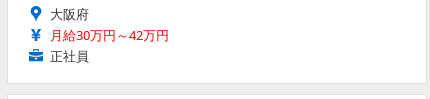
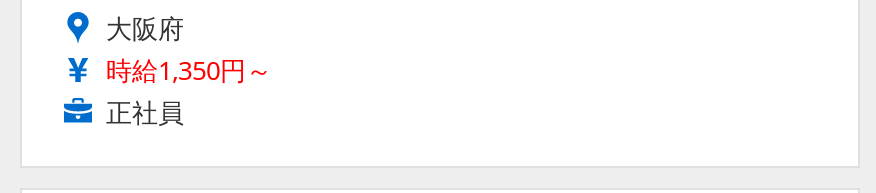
[50,26,169,44] 月給30万円～42万円 -> [106,52,272,88] 時給1,350円～

